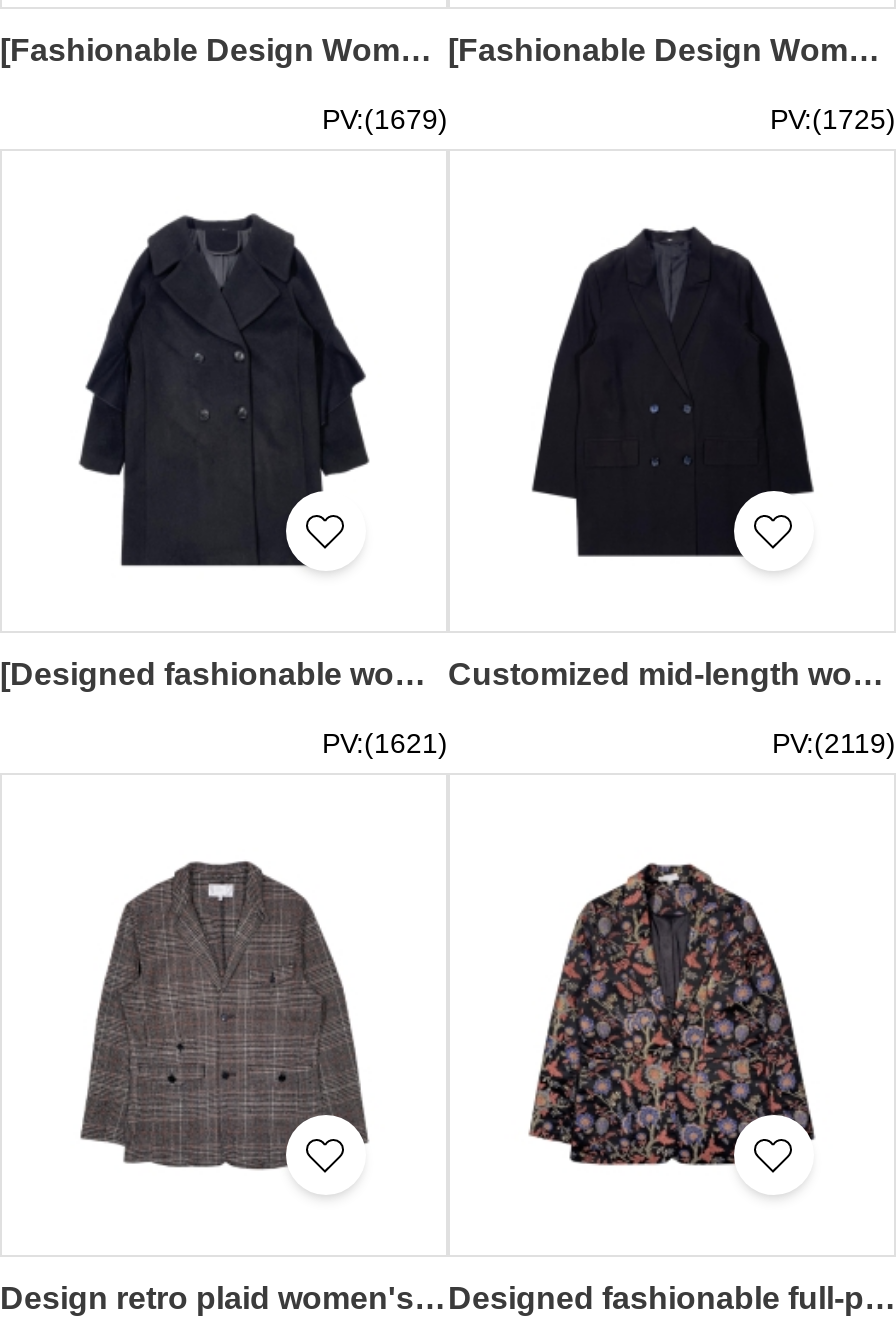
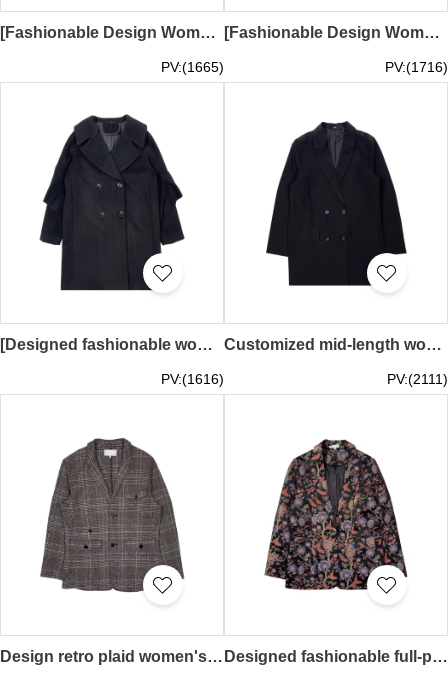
[322,103,448,135] PV:(1679) -> [161,59,224,75] PV:(1665)
[770,103,896,135] PV:(1725) -> [385,59,448,75] PV:(1716)
[322,727,448,759] PV:(1621) -> [161,371,224,387] PV:(1616)
[772,727,896,759] PV:(2119) -> [387,371,448,387] PV:(2111)

